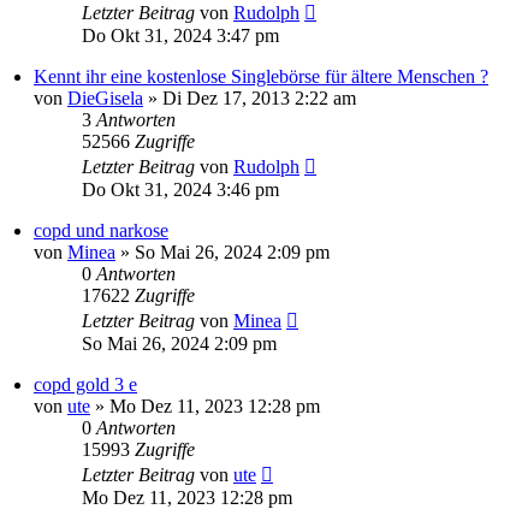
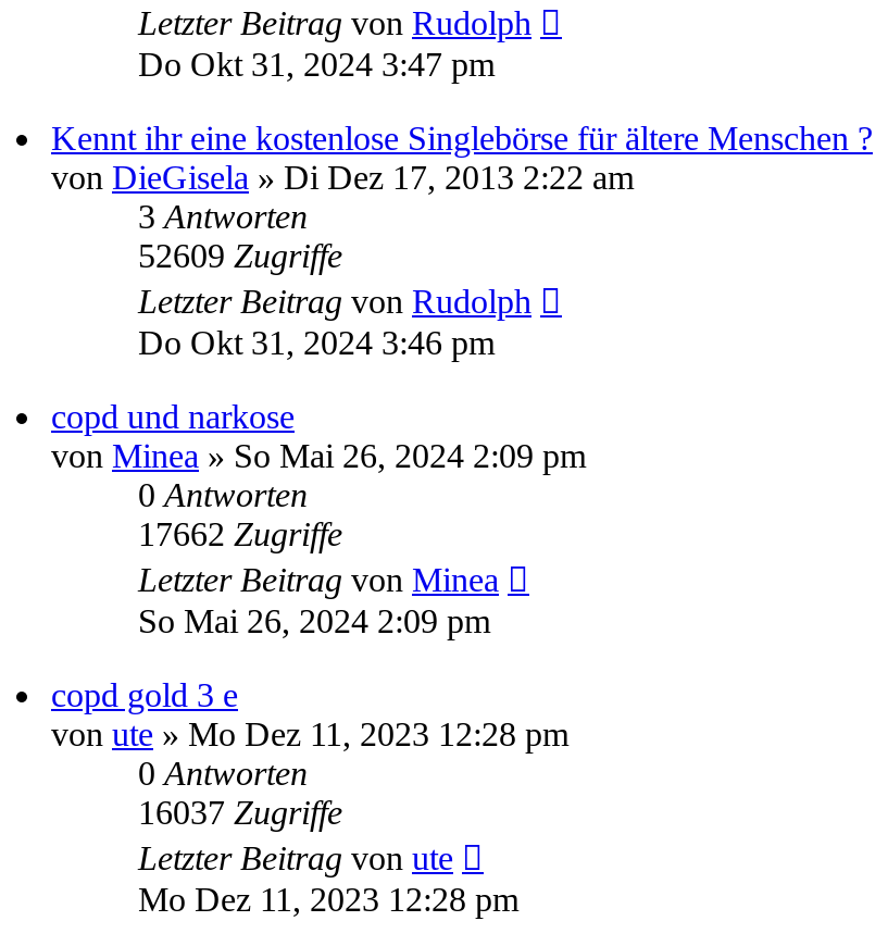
[82,132,195,152] 52566 Zugriffe -> [138,238,342,275] 52609 Zugriffe
[82,286,195,306] 17622 Zugriffe -> [138,516,342,553] 17662 Zugriffe
[82,440,195,460] 15993 Zugriffe -> [138,794,342,831] 16037 Zugriffe

